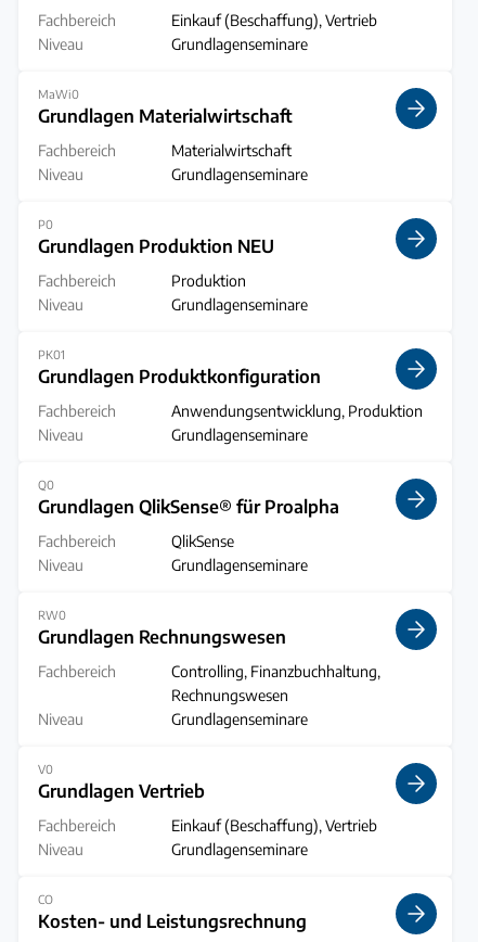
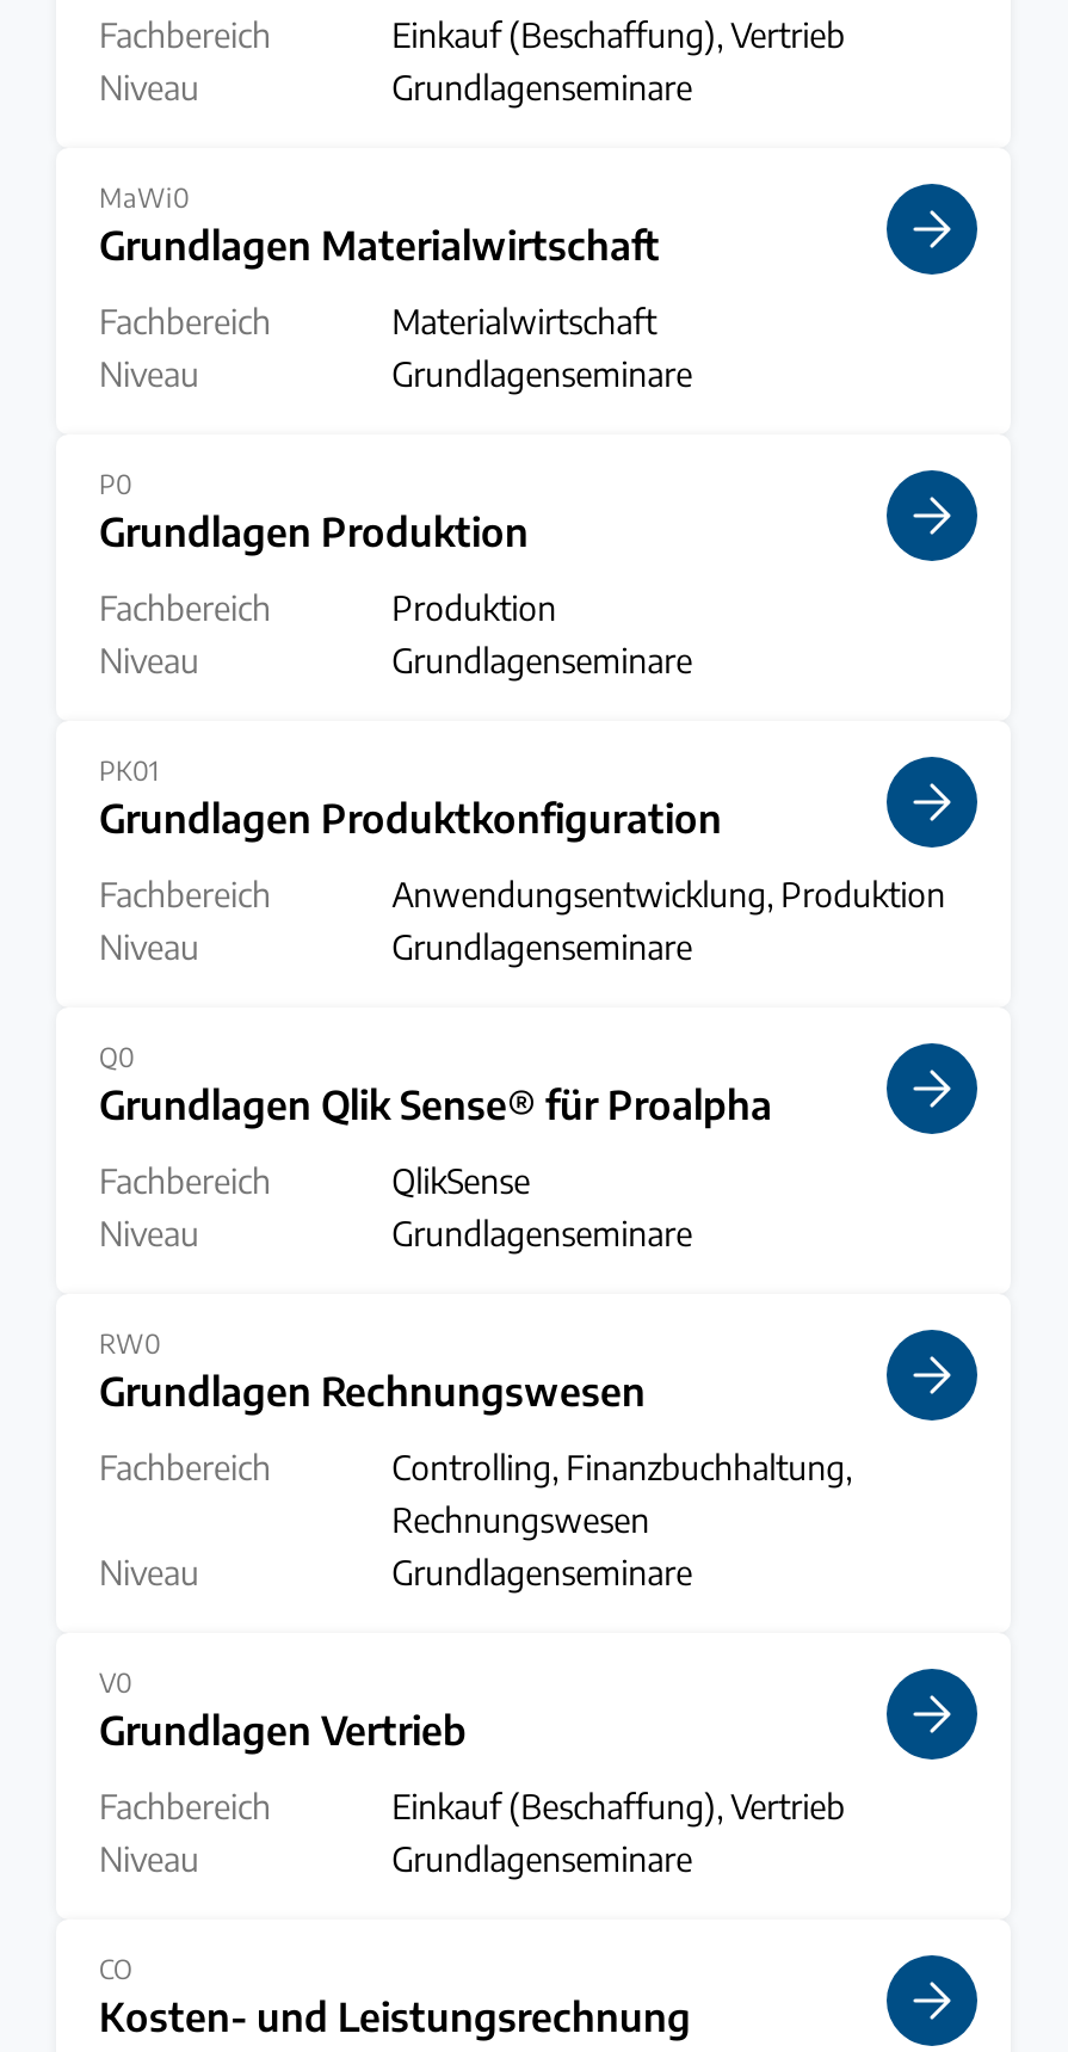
[38,235,274,258] Grundlagen Produktion NEU -> [99,507,529,557] Grundlagen Produktion
[38,495,339,518] Grundlagen QlikSense® für Proalpha -> [99,1080,772,1130] Grundlagen Qlik Sense® für Proalpha

